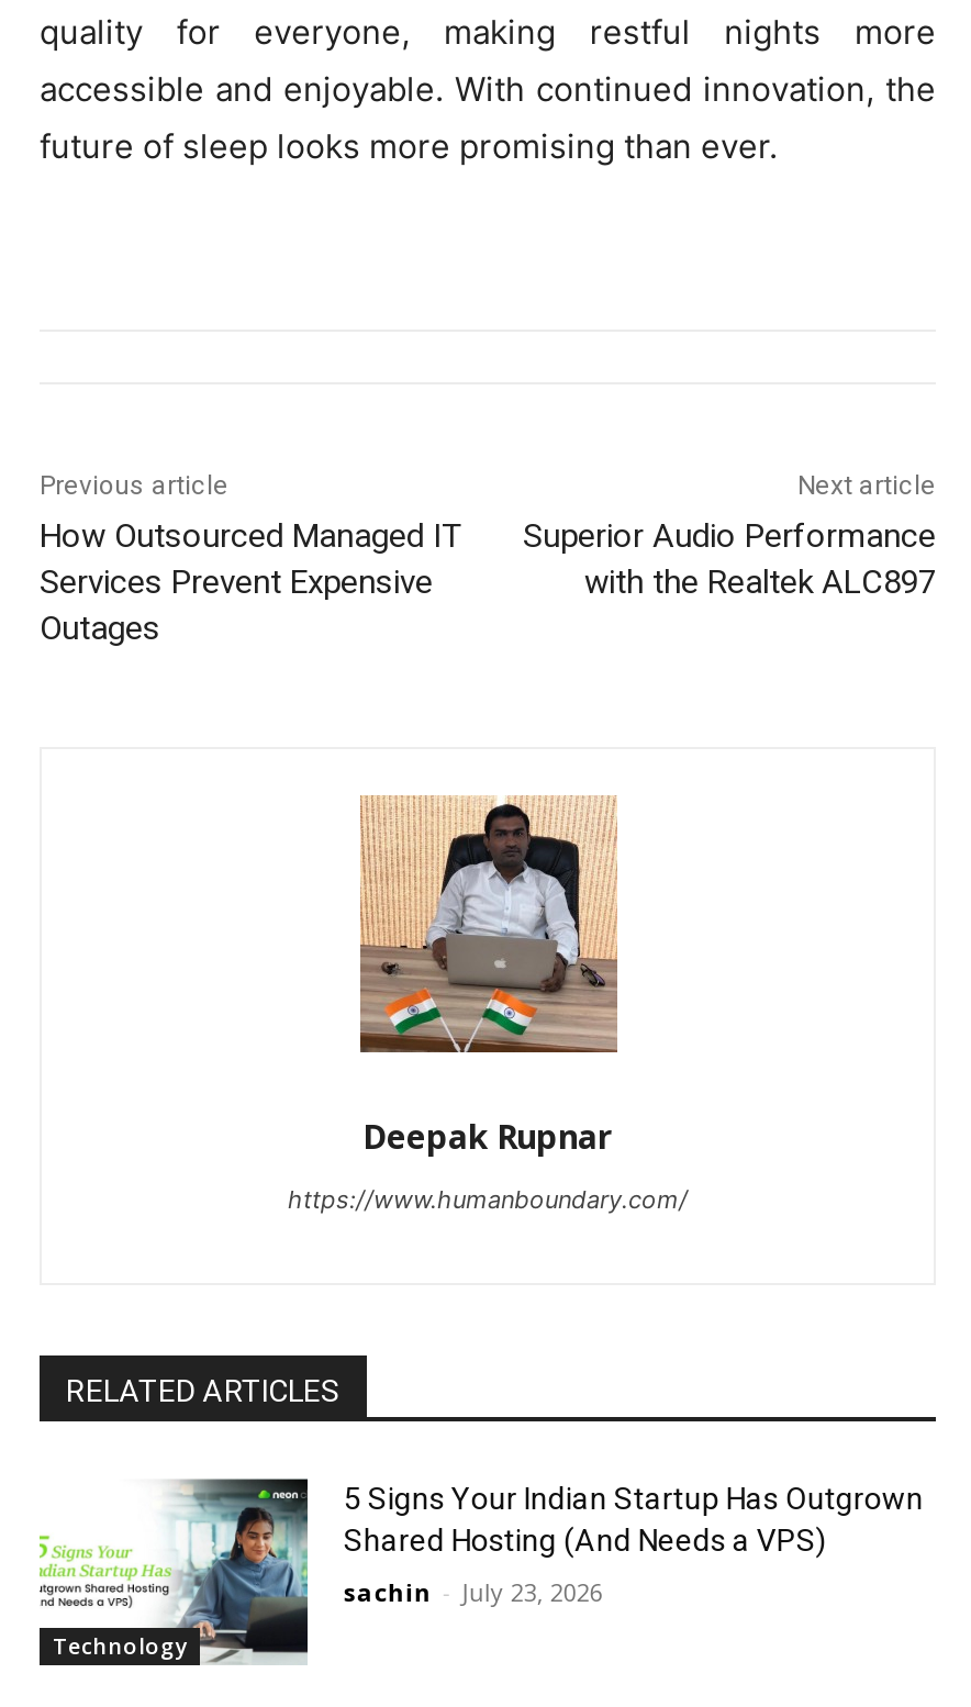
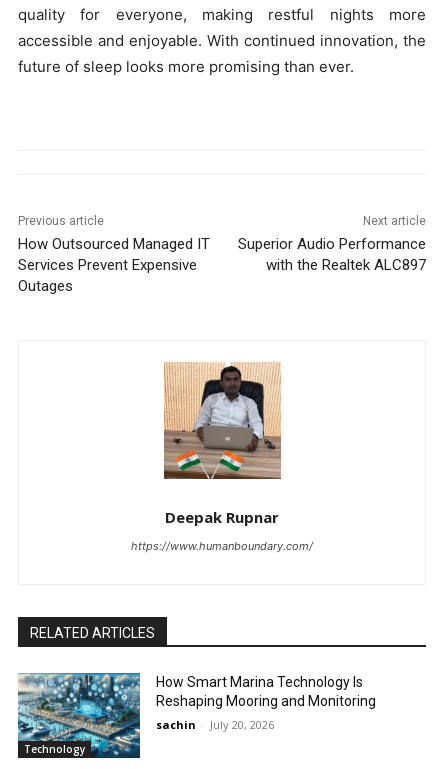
[40,1476,924,1665] [image] | 5 Signs Your Indian Startup Has Outgrown | Shared Hosting (And Needs a VPS) -> [17,672,376,759] [image] | How Smart Marina Technology Is | Reshaping Mooring and Monitoring
[344,1574,603,1607] sachin - July 23, 2026 -> [156,717,274,732] sachin - July 20, 2026

